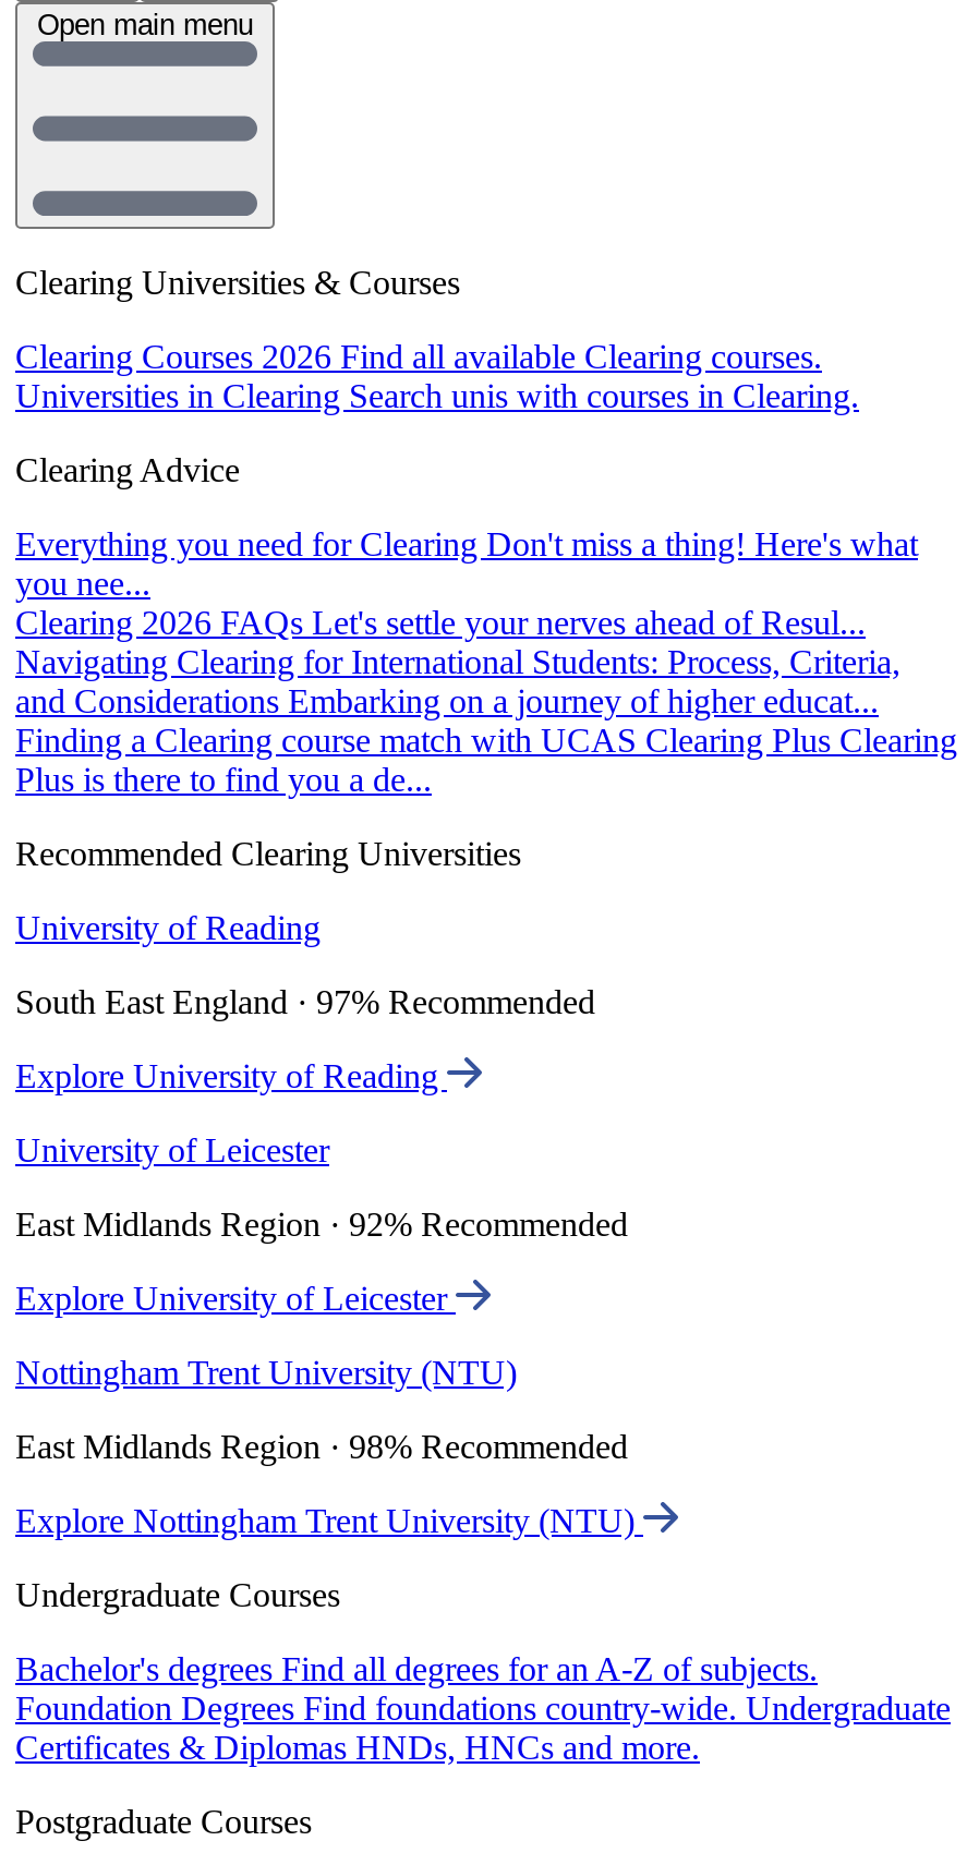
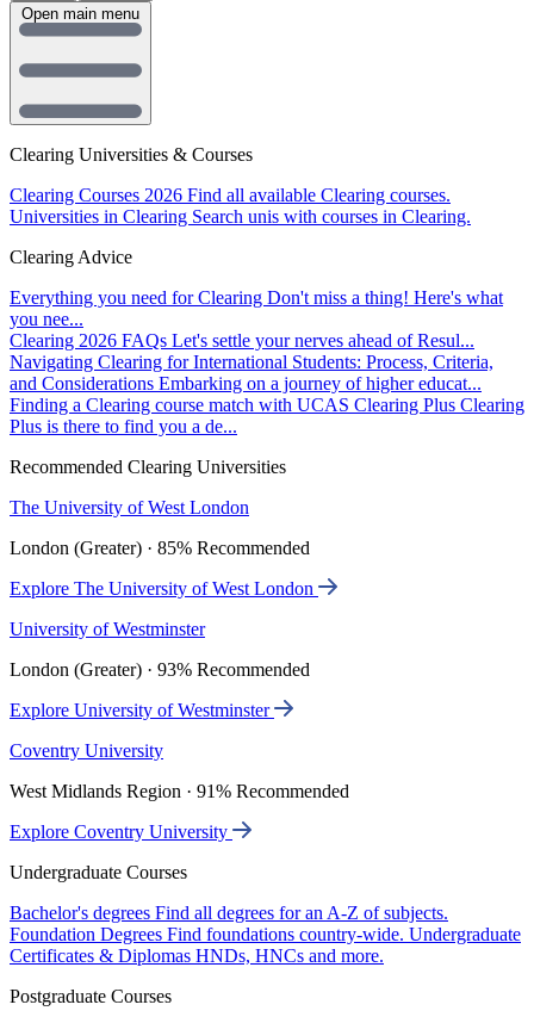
[15,909,321,946] University of Reading -> [10,497,249,518] The University of West London
[15,983,595,1020] South East England · 97% Recommended -> [10,538,310,558] London (Greater) · 85% Recommended
[15,1058,447,1095] Explore University of Reading -> [10,578,318,599] Explore The University of West London
[15,1132,329,1169] University of Leicester -> [10,619,205,639] University of Westminster
[15,1206,628,1243] East Midlands Region · 92% Recommended -> [10,659,310,680] London (Greater) · 93% Recommended
[15,1280,456,1317] Explore University of Leicester -> [10,700,274,720] Explore University of Westminster
[15,1354,517,1391] Nottingham Trent University (NTU) -> [10,741,163,761] Coventry University
[15,1428,628,1465] East Midlands Region · 98% Recommended -> [10,781,349,801] West Midlands Region · 91% Recommended
[15,1502,643,1539] Explore Nottingham Trent University (NTU) -> [10,822,232,842] Explore Coventry University

